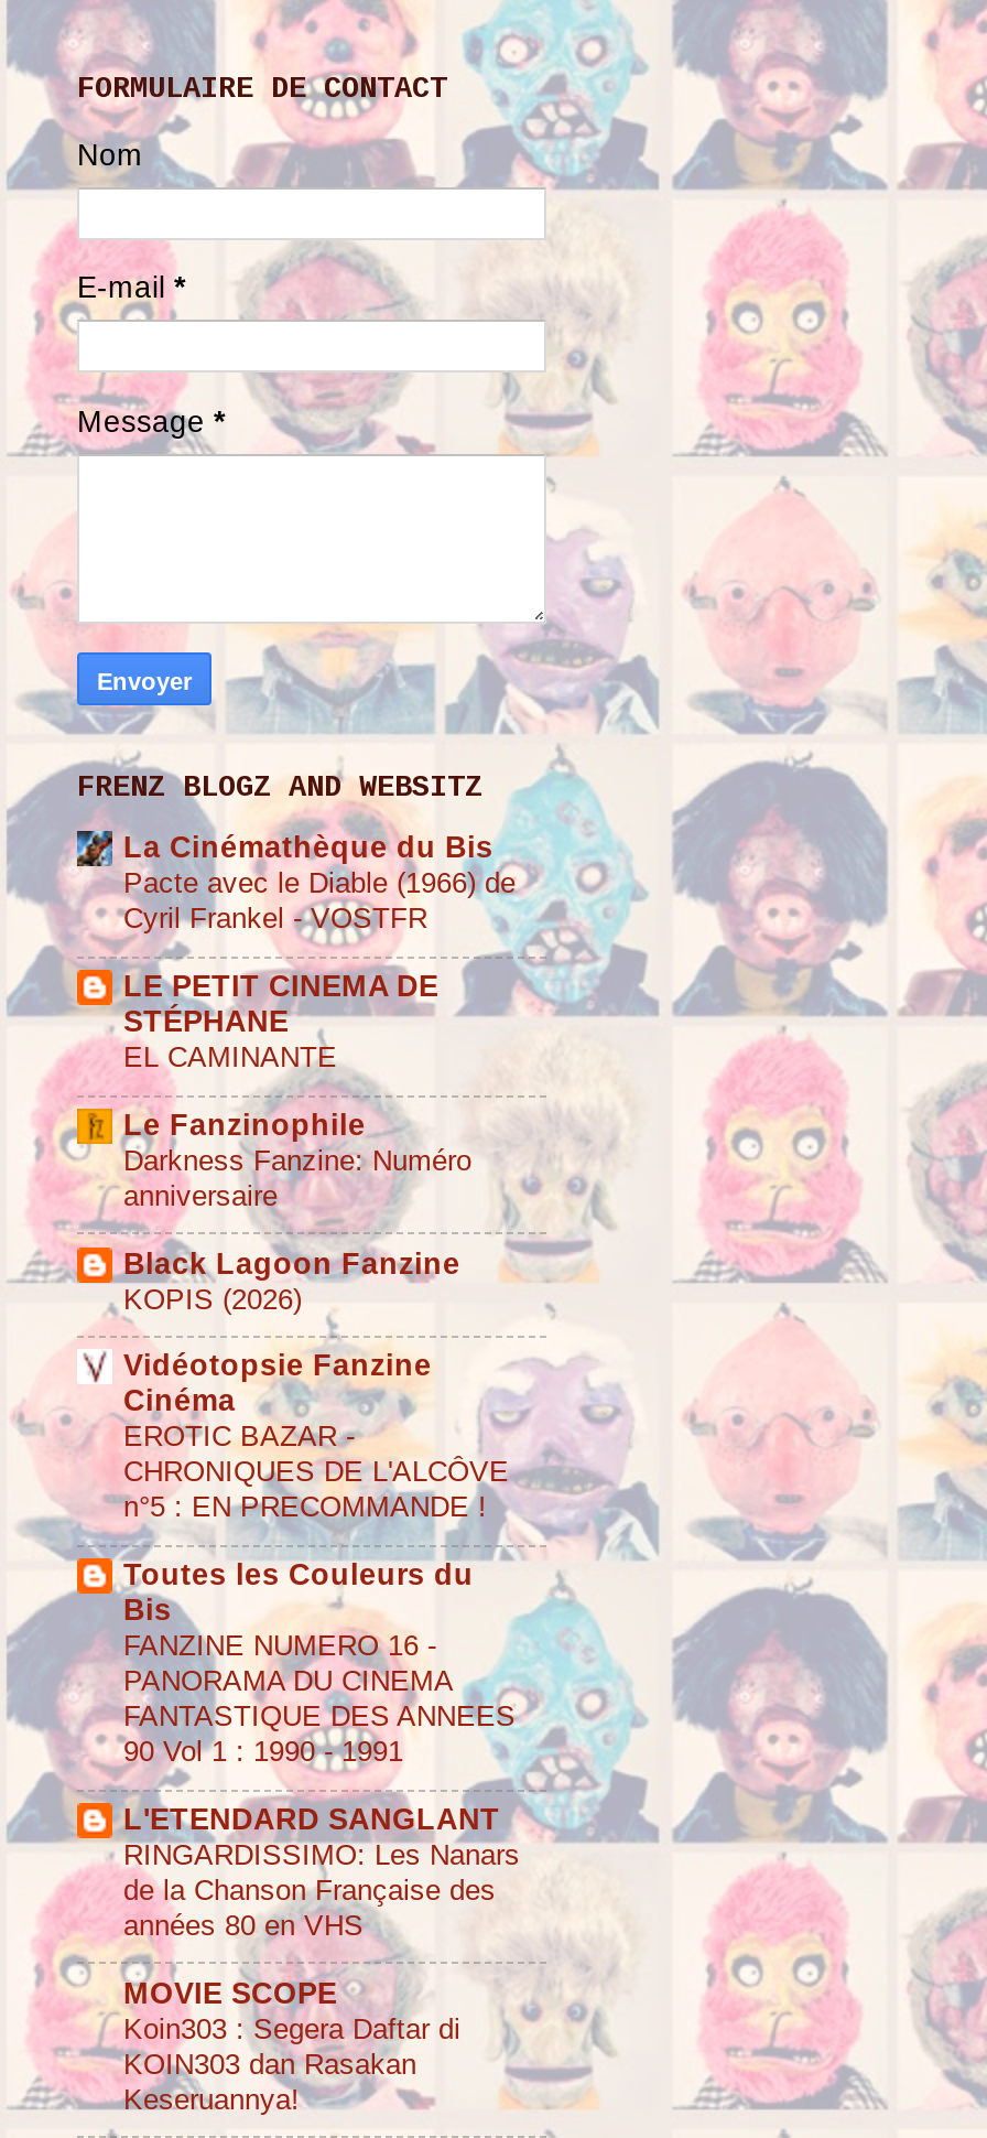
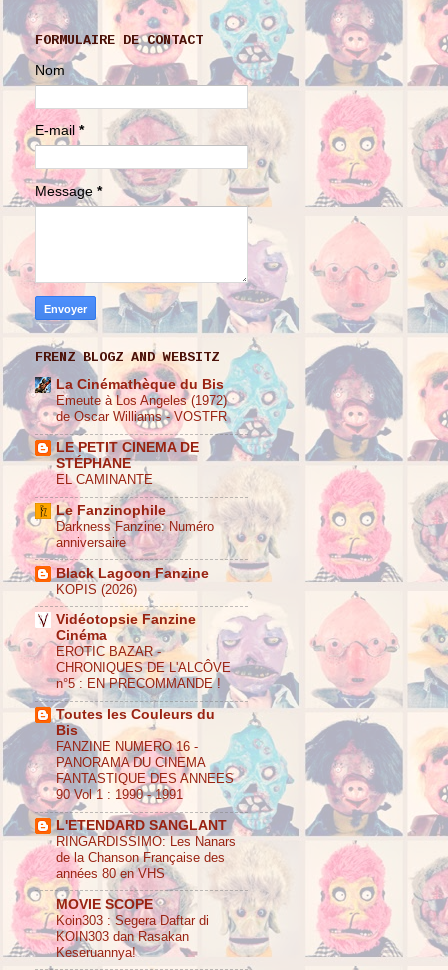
[123,867,516,935] Pacte avec le Diable (1966) de | Cyril Frankel - VOSTFR -> [56,393,227,424] Emeute à Los Angeles (1972) | de Oscar Williams - VOSTFR

